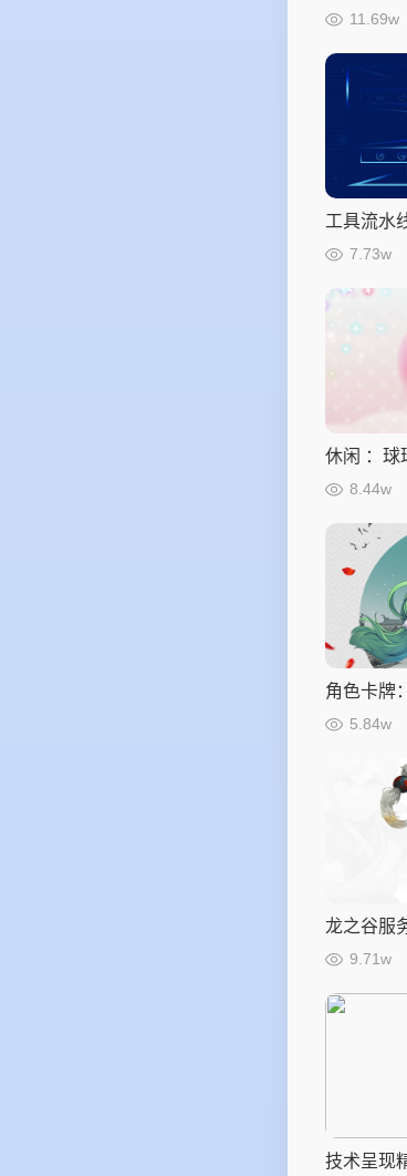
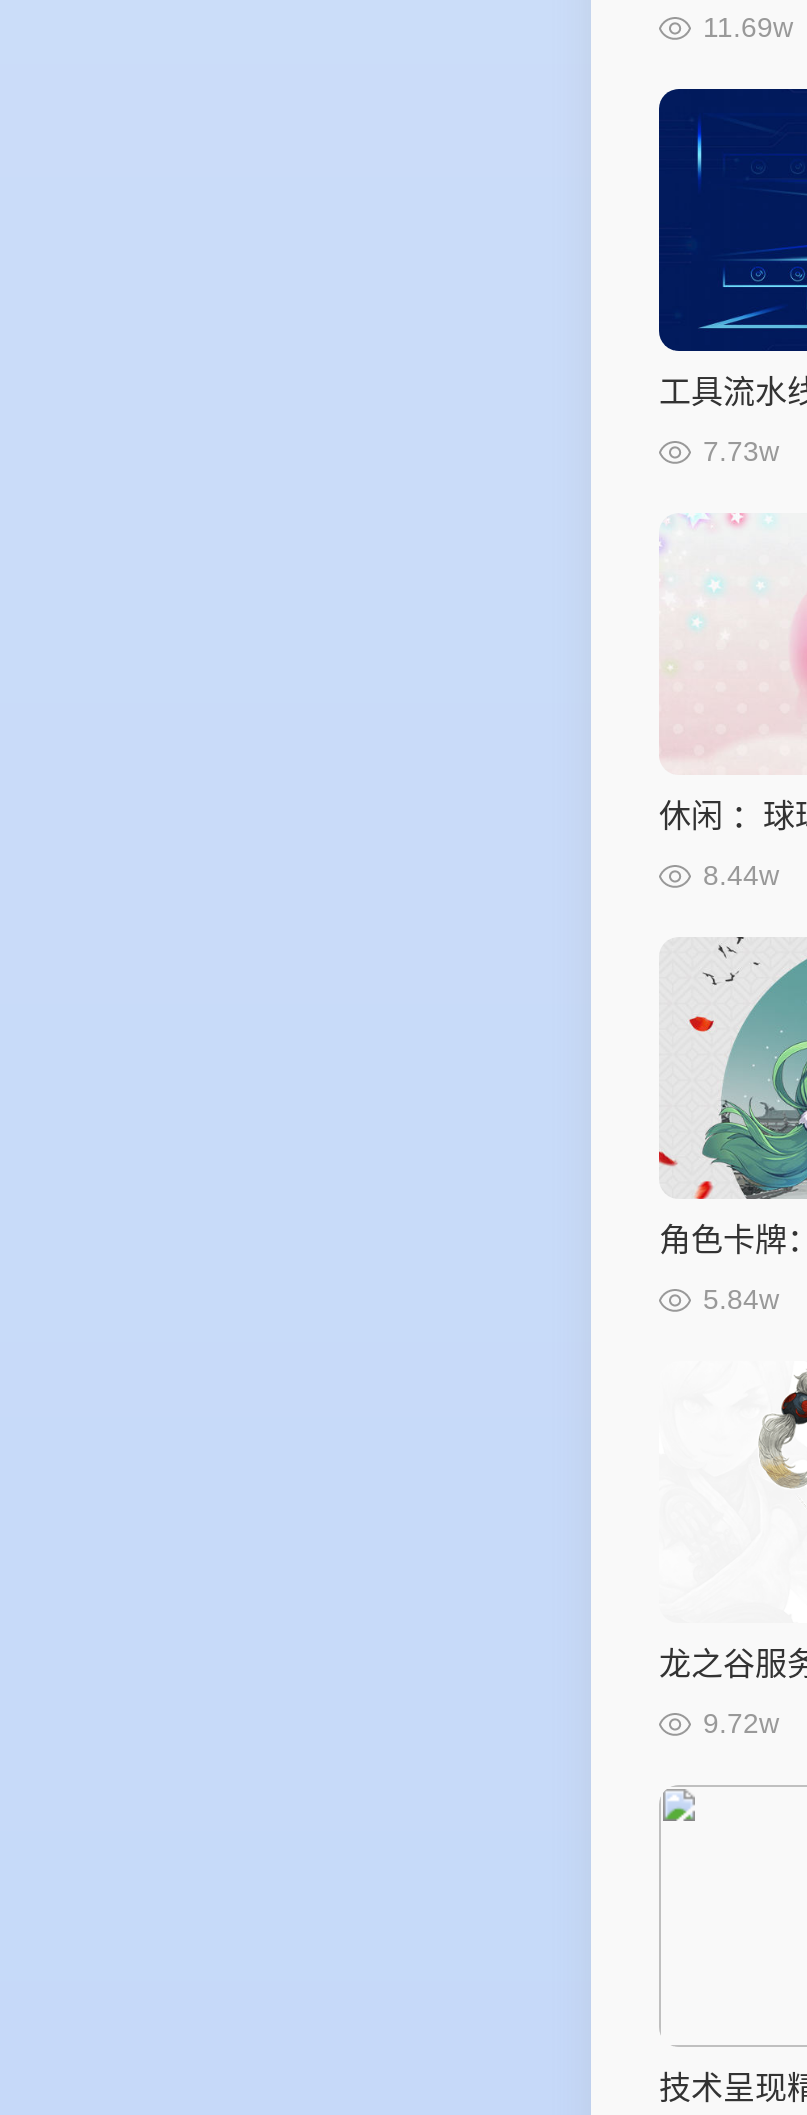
[349,950,392,968] 9.71w -> [703,1707,779,1739] 9.72w

